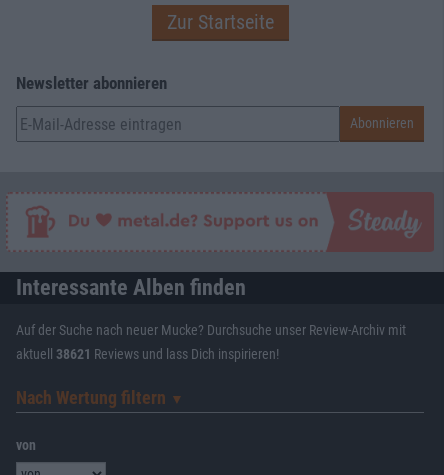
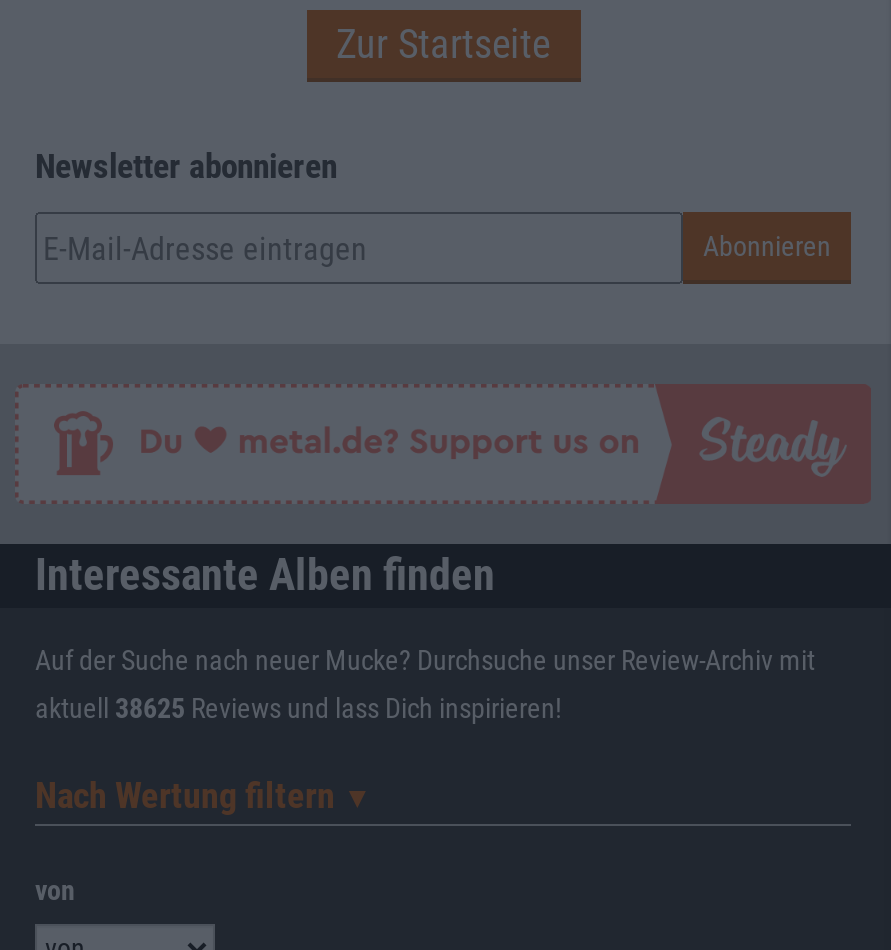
[16,346,279,362] aktuell 38621 Reviews und lass Dich inspirieren! -> [35,692,561,724] aktuell 38625 Reviews und lass Dich inspirieren!

